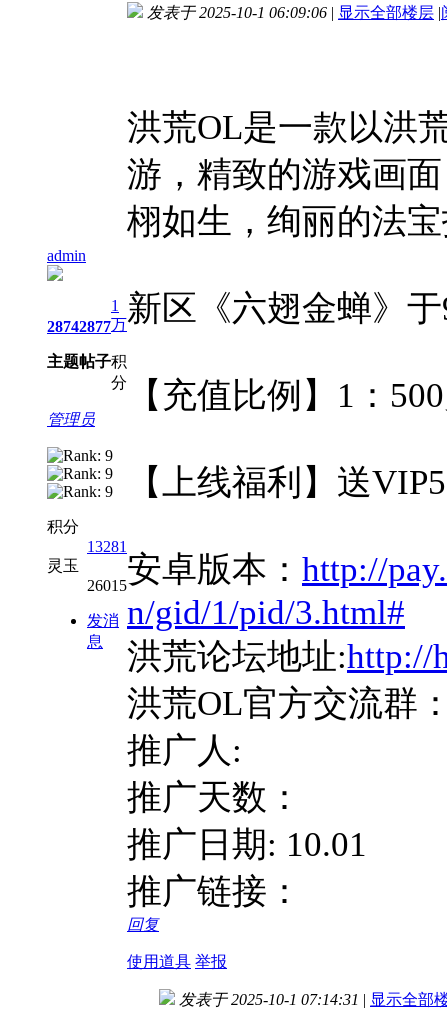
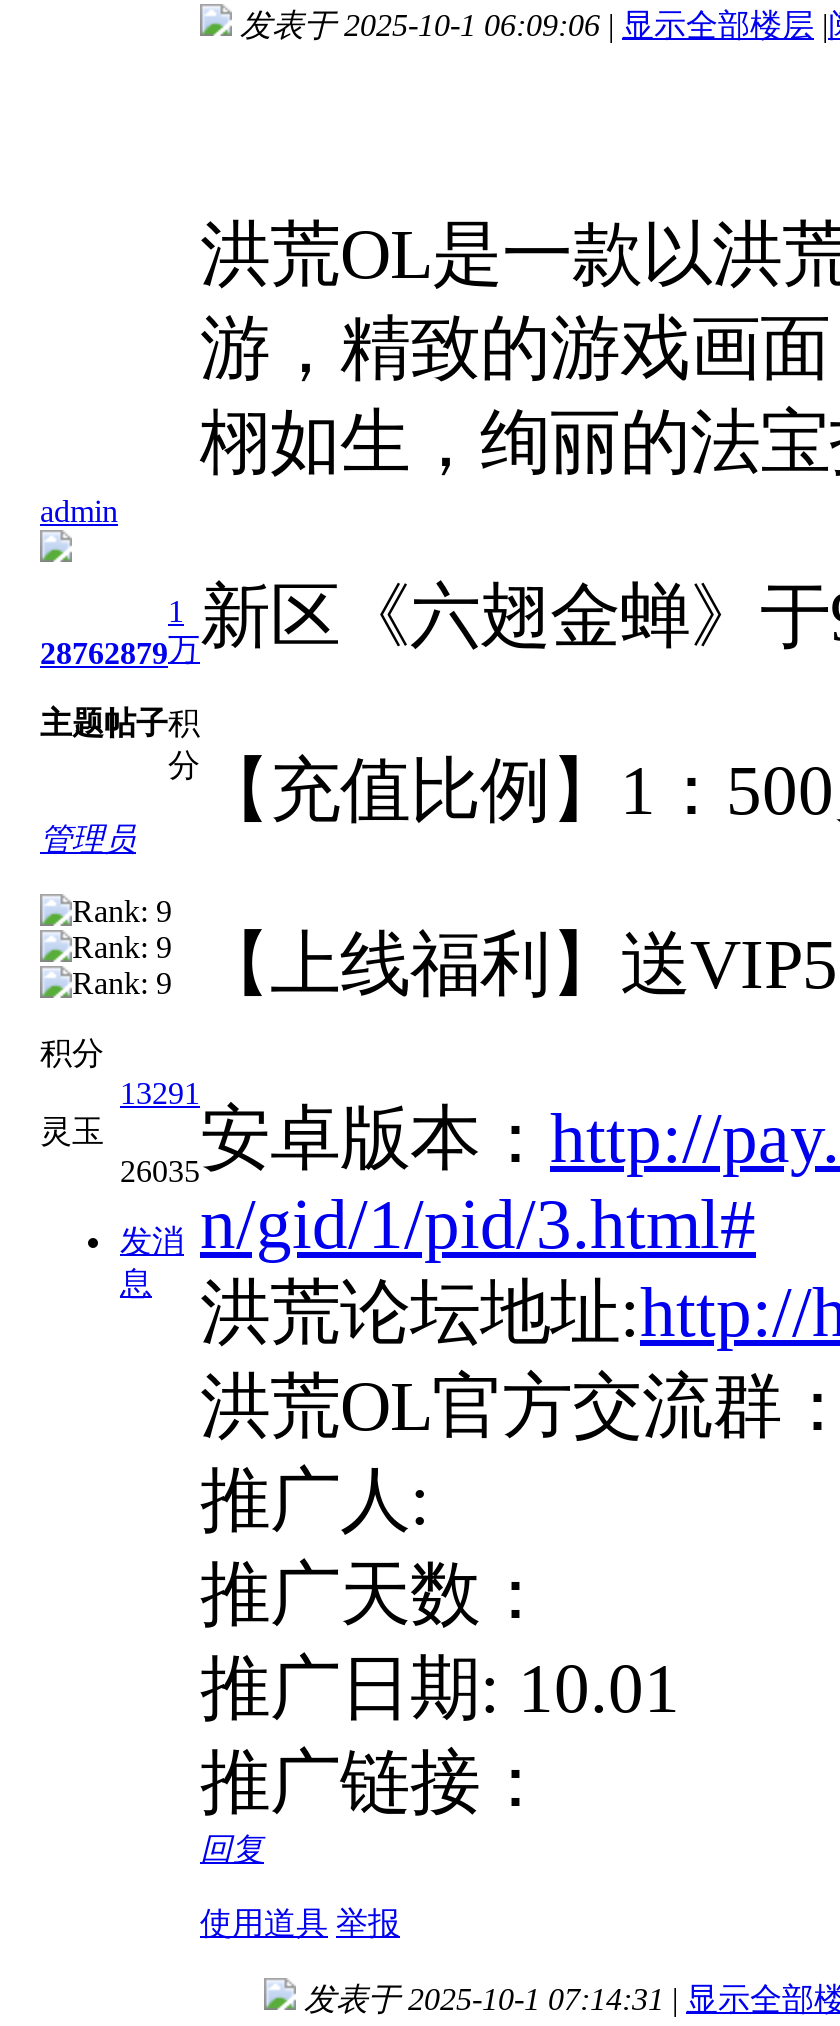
[47,318,79,335] 2874 -> [40,636,104,670] 2876
[79,318,111,335] 2877 -> [104,636,168,670] 2879
[87,538,127,555] 13281 -> [120,1076,200,1110] 13291
[87,577,127,594] 26015 -> [120,1154,200,1188] 26035

